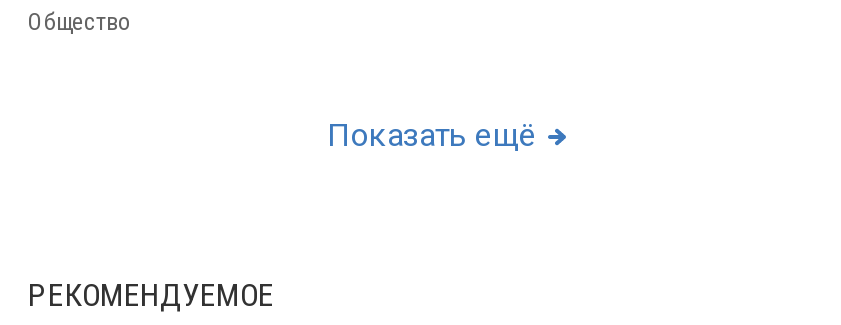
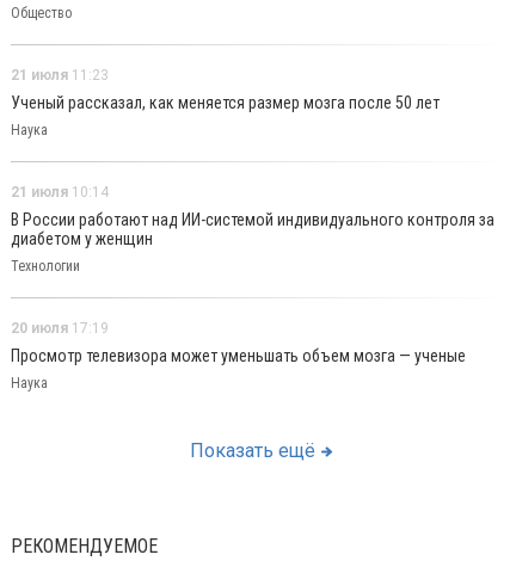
none -> [11,67,440,138] 21 июля 11:23 | Ученый рассказал, как меняется размер мозга после 50 лет | Наука
none -> [11,184,494,275] 21 июля 10:14 | В России работают над ИИ-системой индивидуального контроля за | диабетом у женщин | Технологии
none -> [11,320,466,392] 20 июля 17:19 | Просмотр телевизора может уменьшать объем мозга — ученые | Наука

